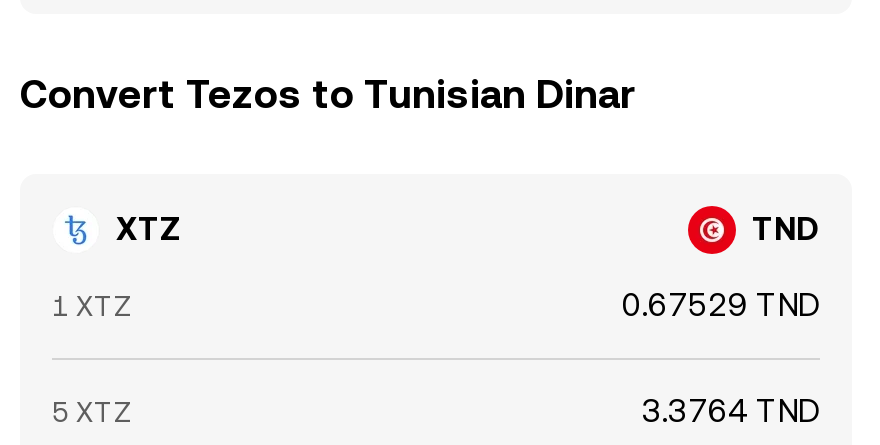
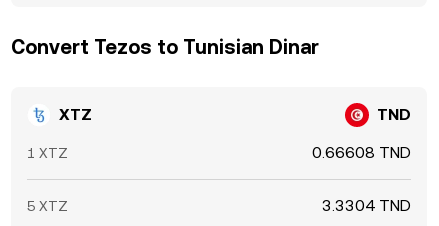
[622,286,820,324] 0.67529 TND -> [312,143,411,162] 0.66608 TND
[642,392,820,430] 3.3764 TND -> [322,196,411,215] 3.3304 TND

